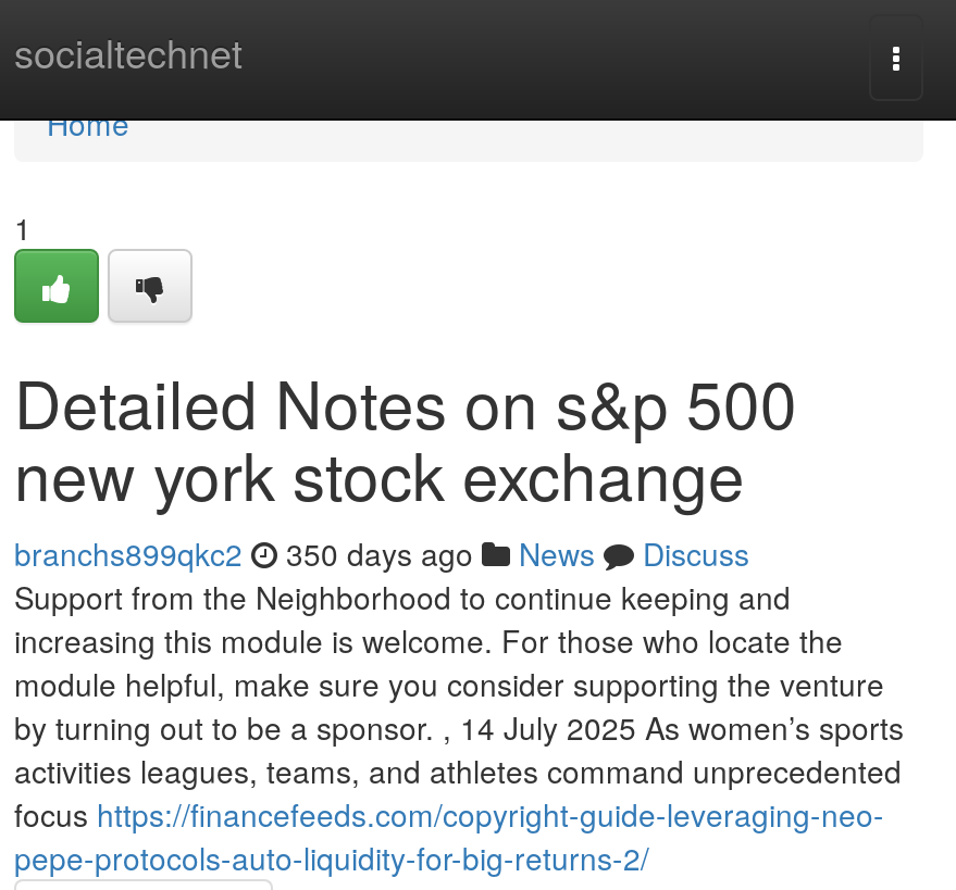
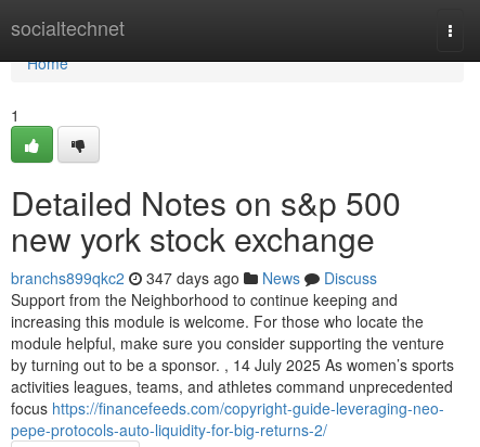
[14,531,749,575] branchs899qkc2 350 days ago News Discuss -> [11,267,377,289] branchs899qkc2 347 days ago News Discuss

